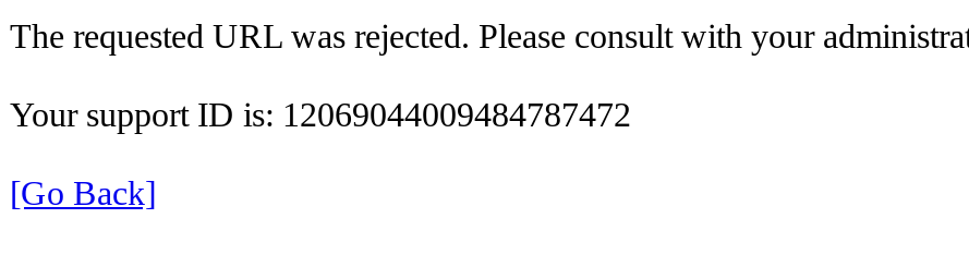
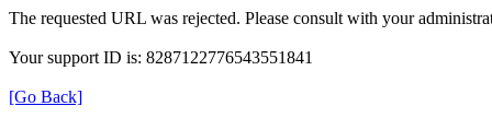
[10,96,631,133] Your support ID is: 12069044009484787472 -> [9,48,313,67] Your support ID is: 8287122776543551841

